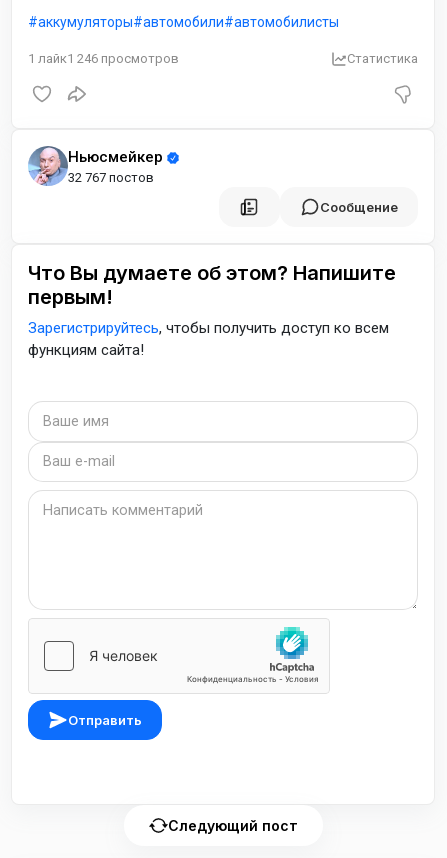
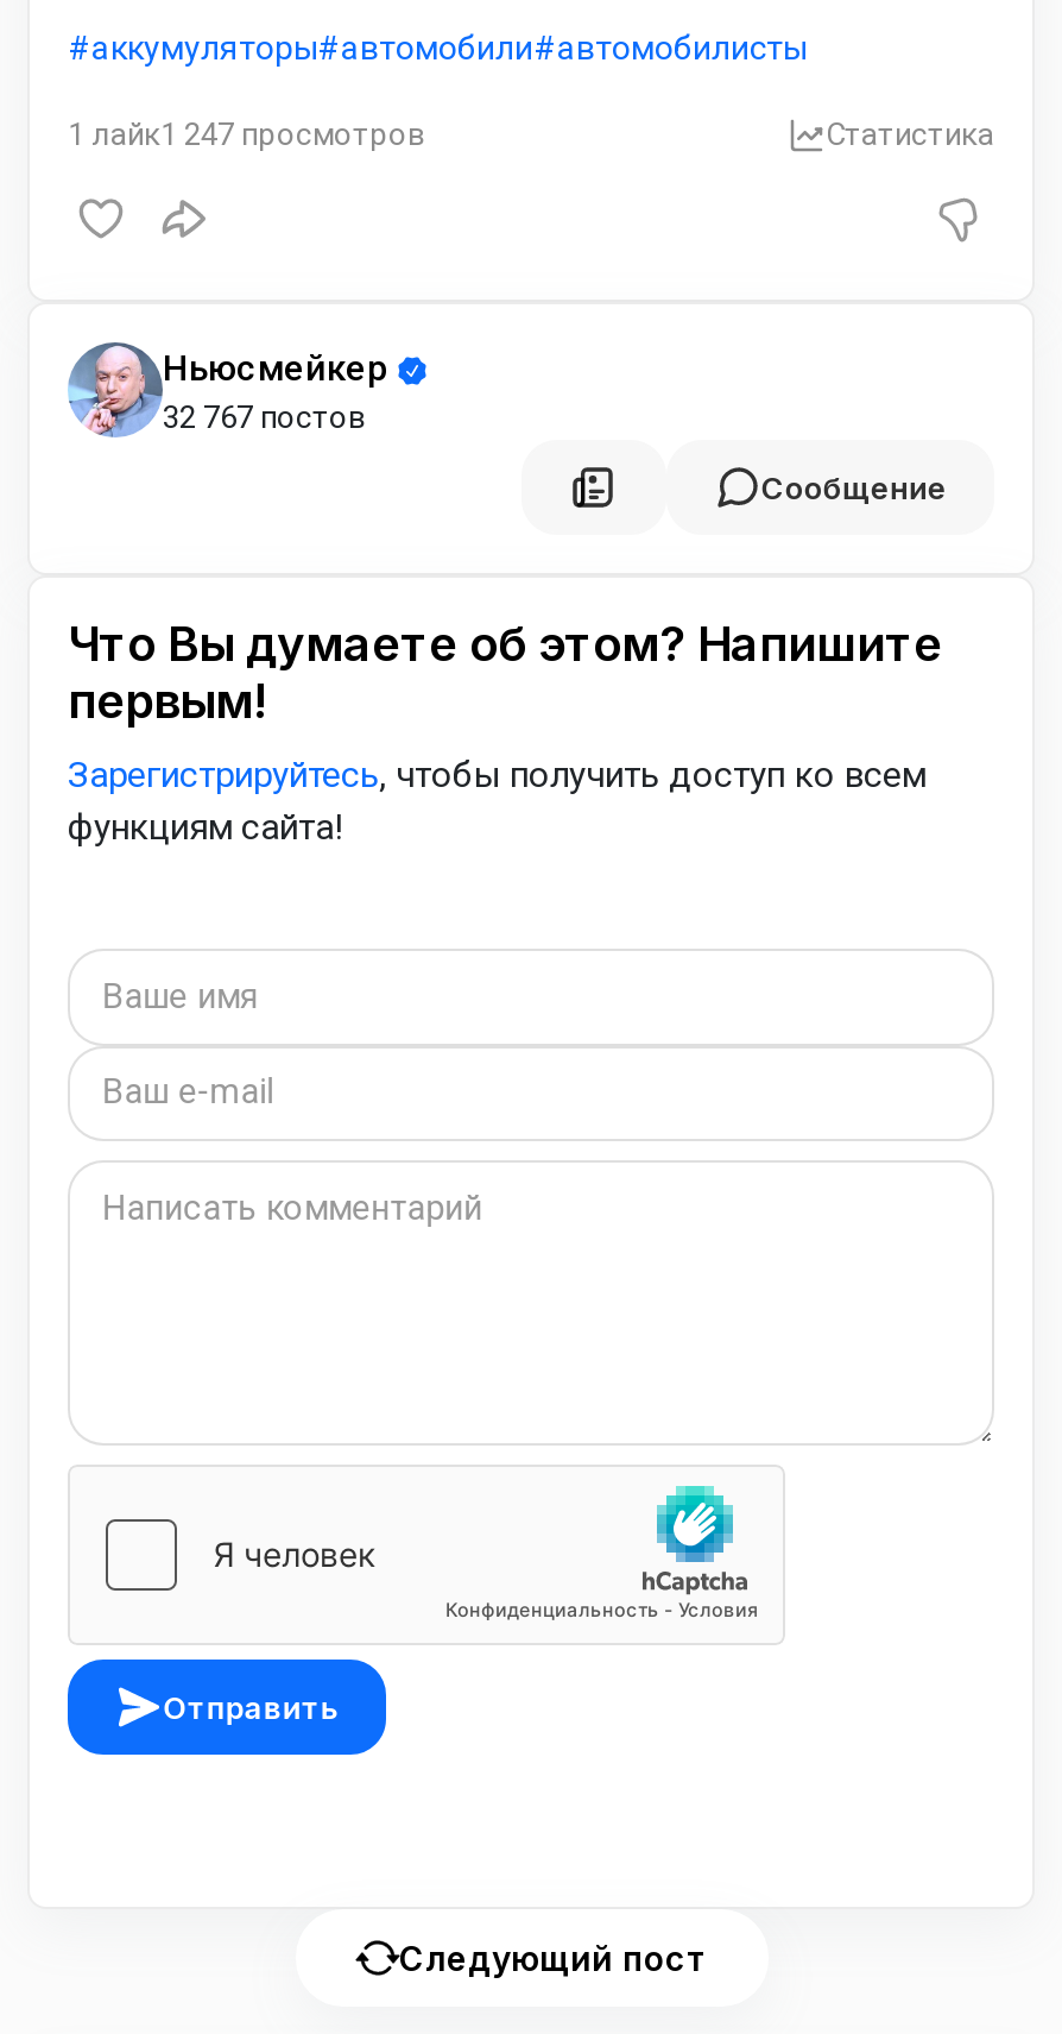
[28,51,179,66] 1 лайк1 246 просмотров -> [68,117,426,152] 1 лайк1 247 просмотров

